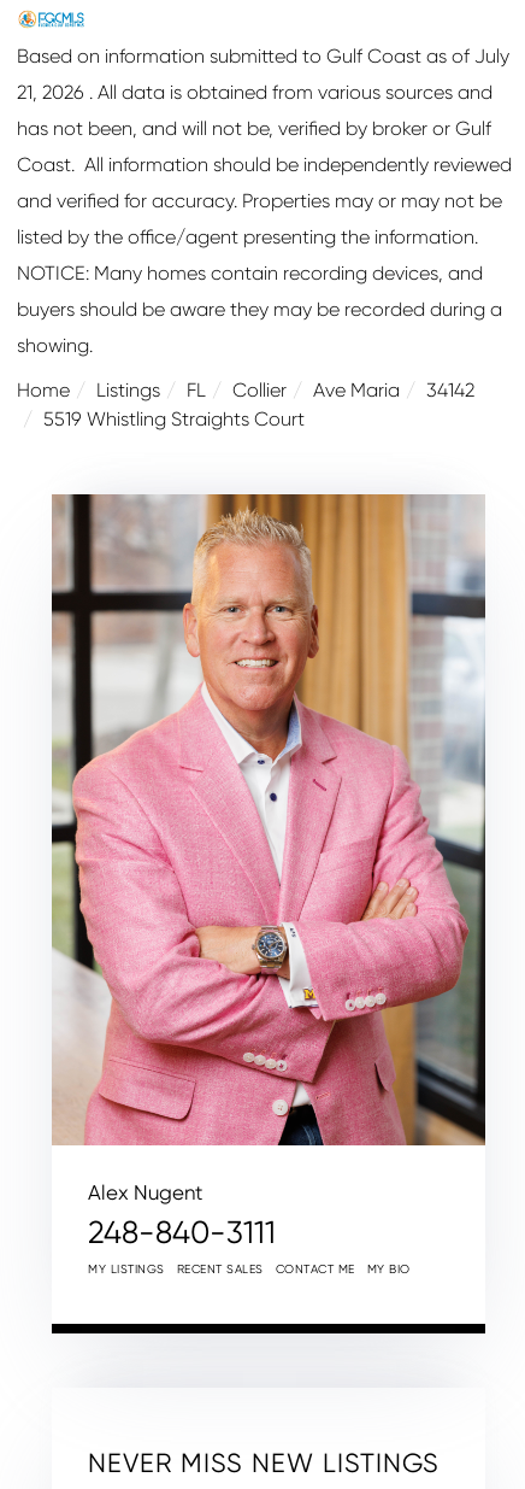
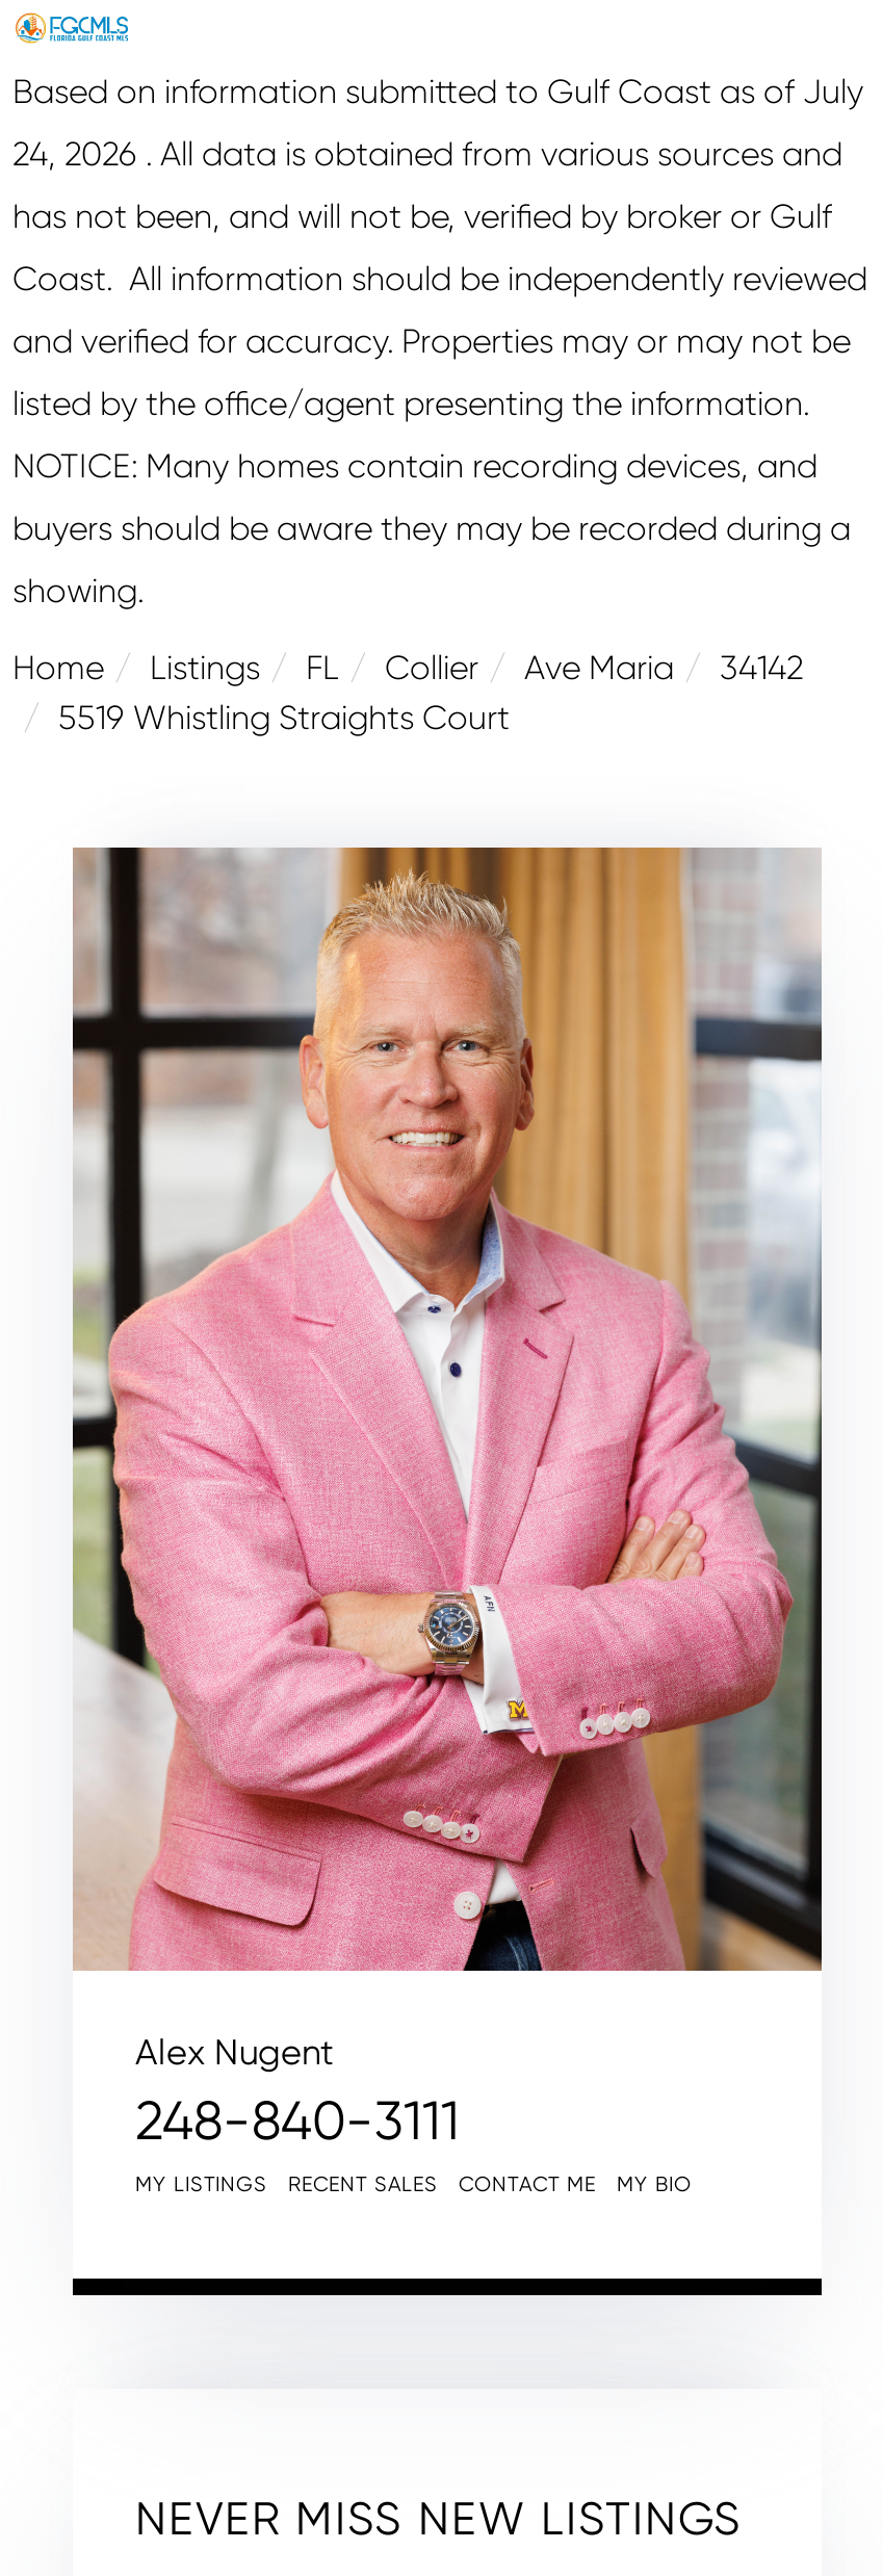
[17,81,492,104] 21, 2026 . All data is obtained from various sources and -> [12,134,842,173] 24, 2026 . All data is obtained from various sources and

